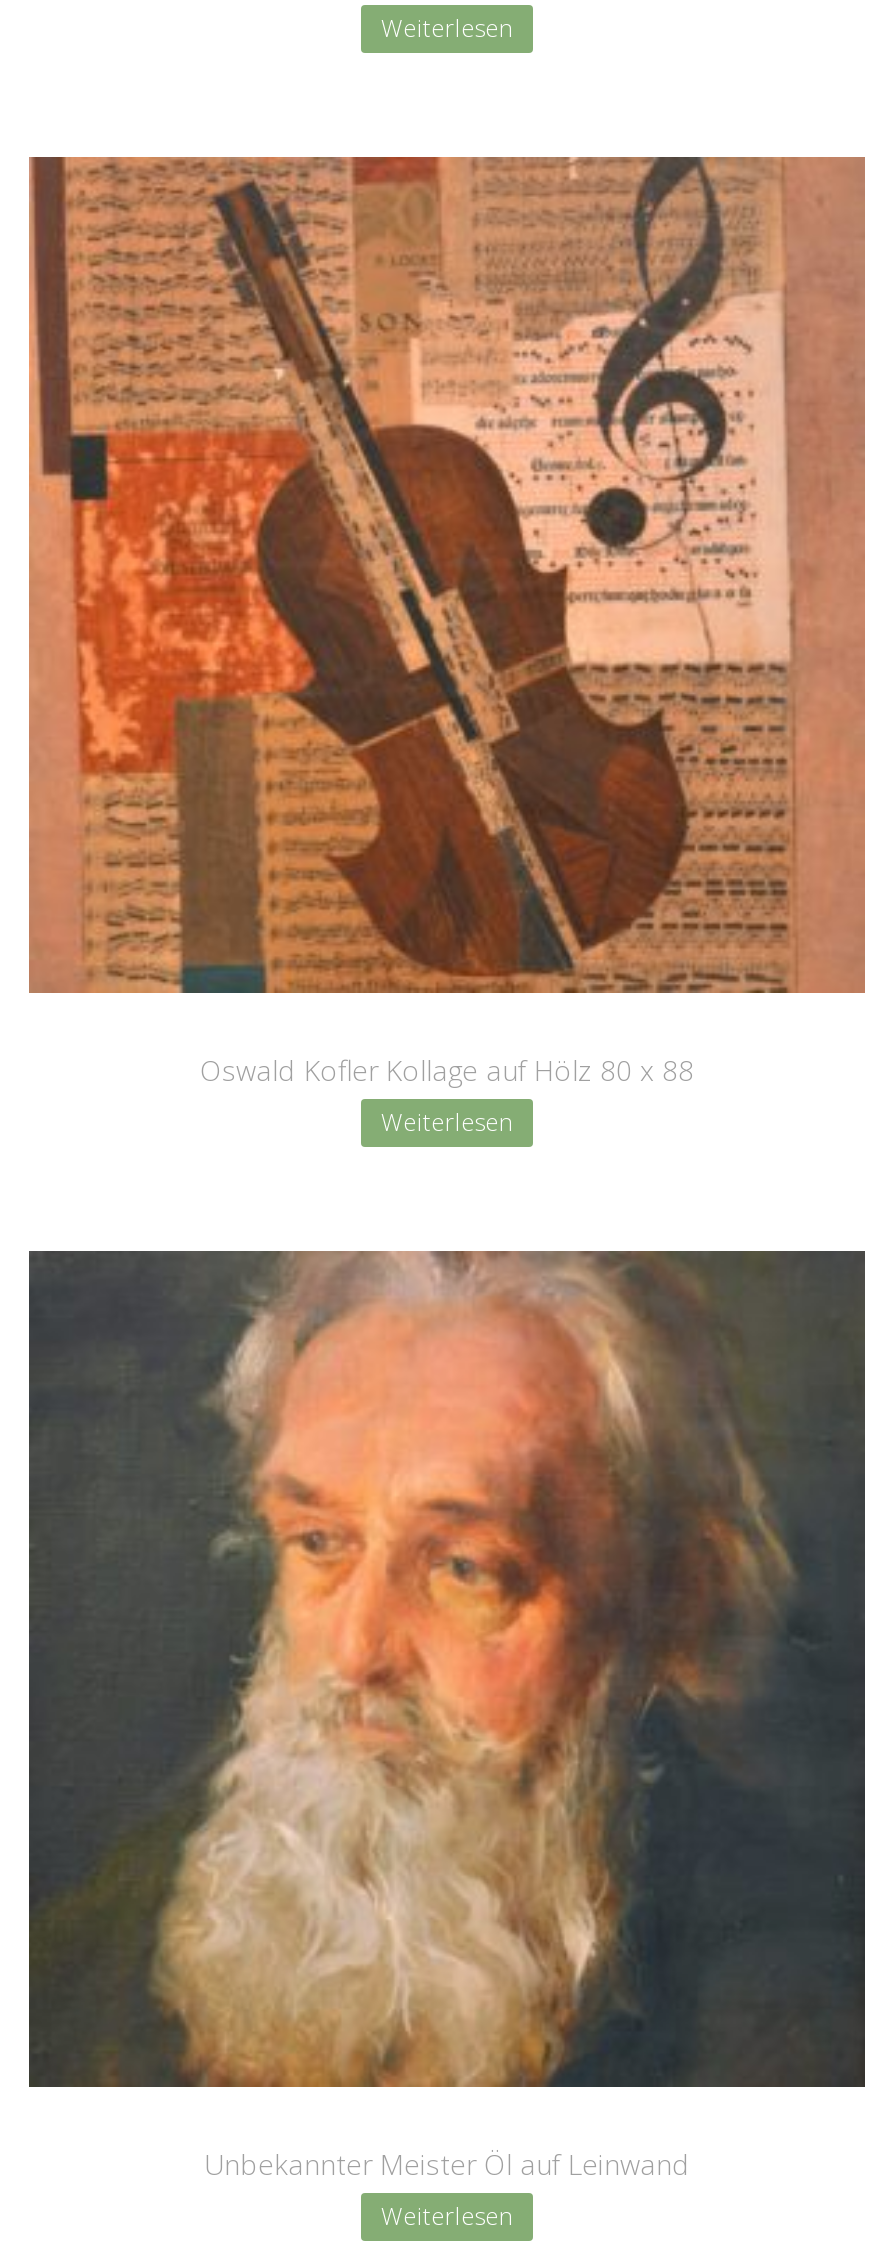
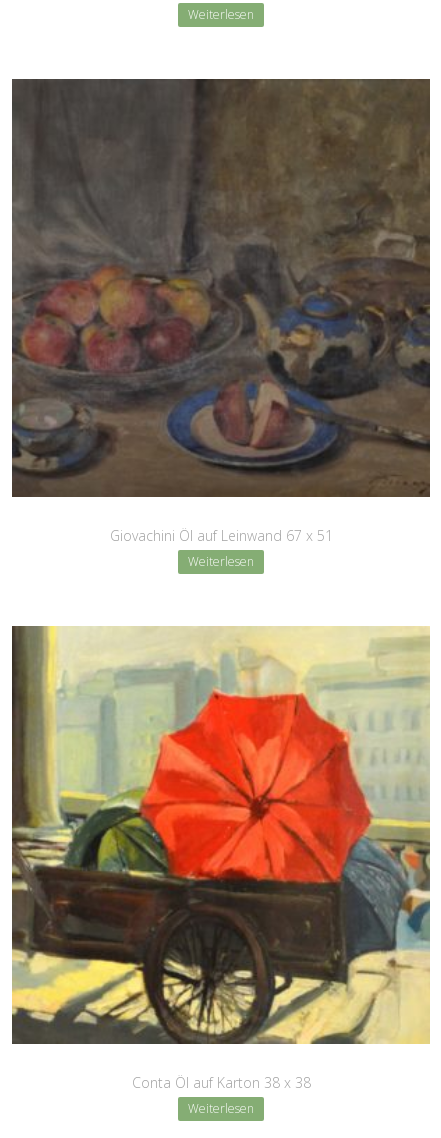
[27,154,867,1090] [image] | Oswald Kofler Kollage auf Hölz 80 x 88 -> [11,78,431,545] [image] | Giovachini Öl auf Leinwand 67 x 51
[27,1248,867,2184] [image] | Unbekannter Meister Öl auf Leinwand -> [11,625,431,1092] [image] | Conta Öl auf Karton 38 x 38

